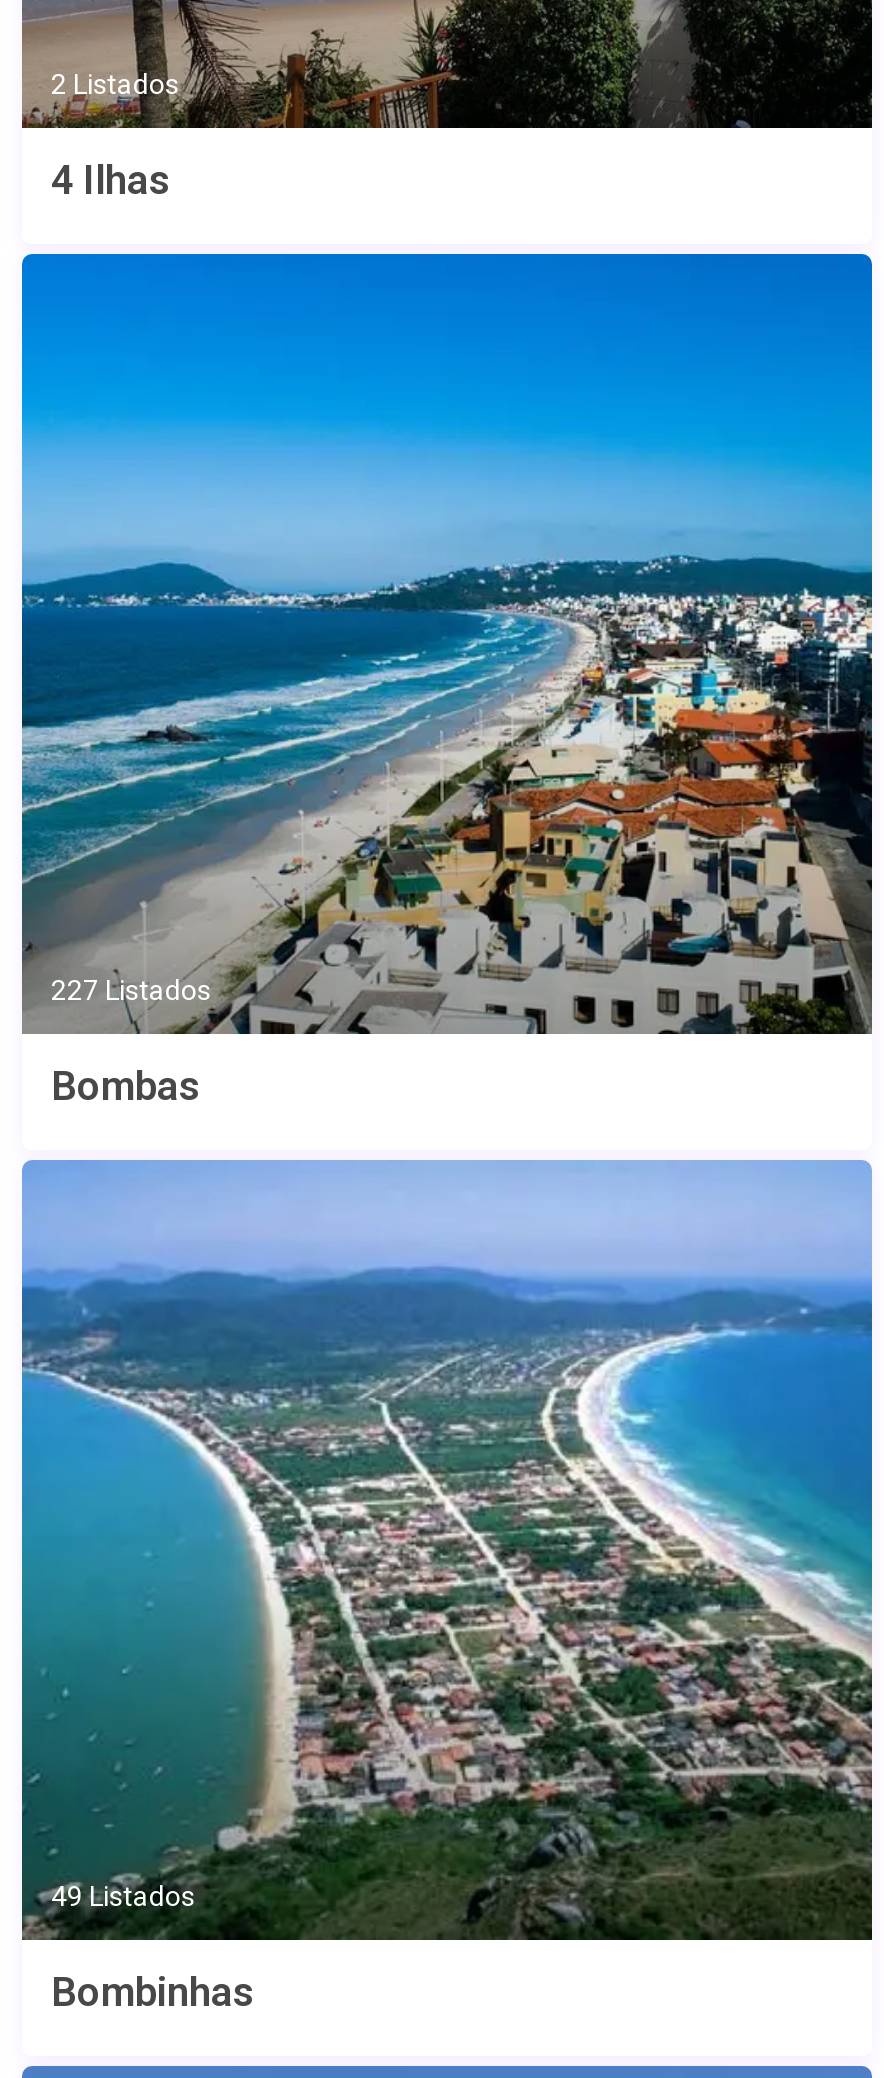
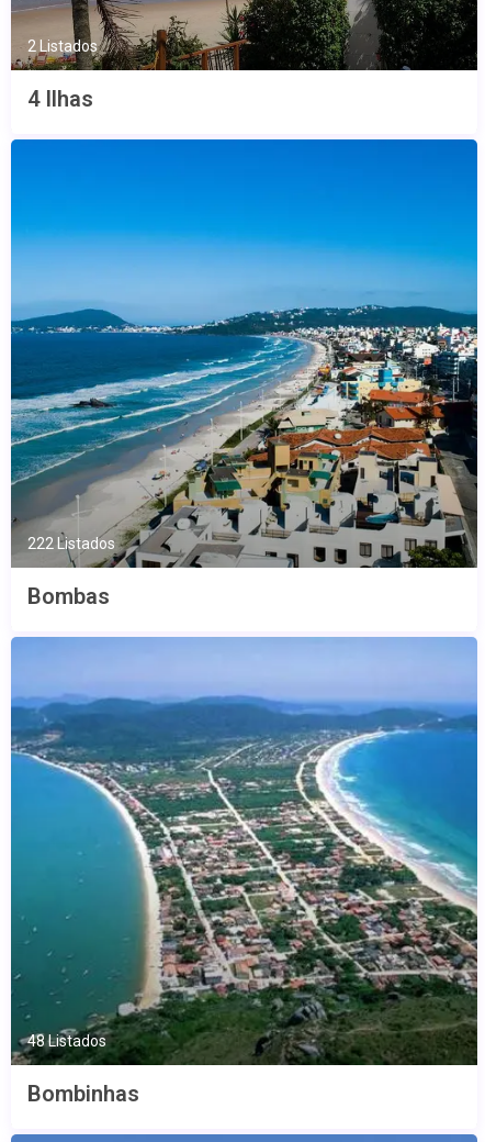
[51,973,211,1005] 227 Listados -> [27,534,115,552] 222 Listados
[51,1879,195,1911] 49 Listados -> [27,1032,106,1049] 48 Listados

